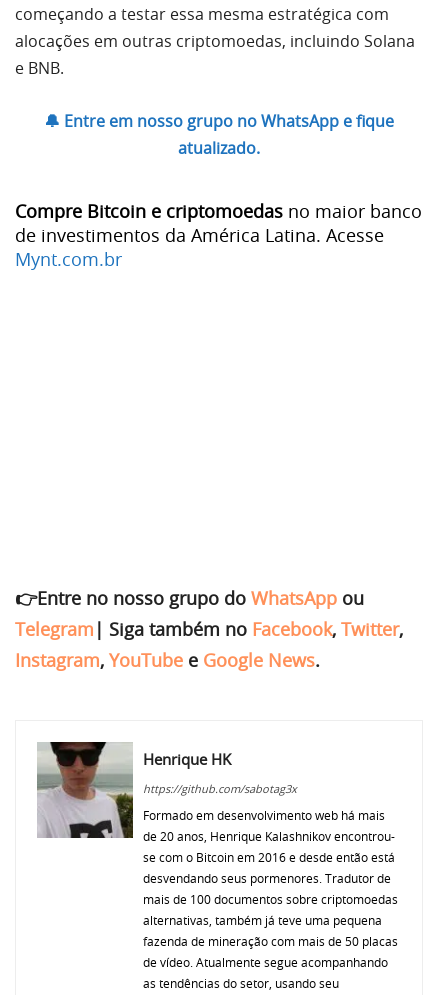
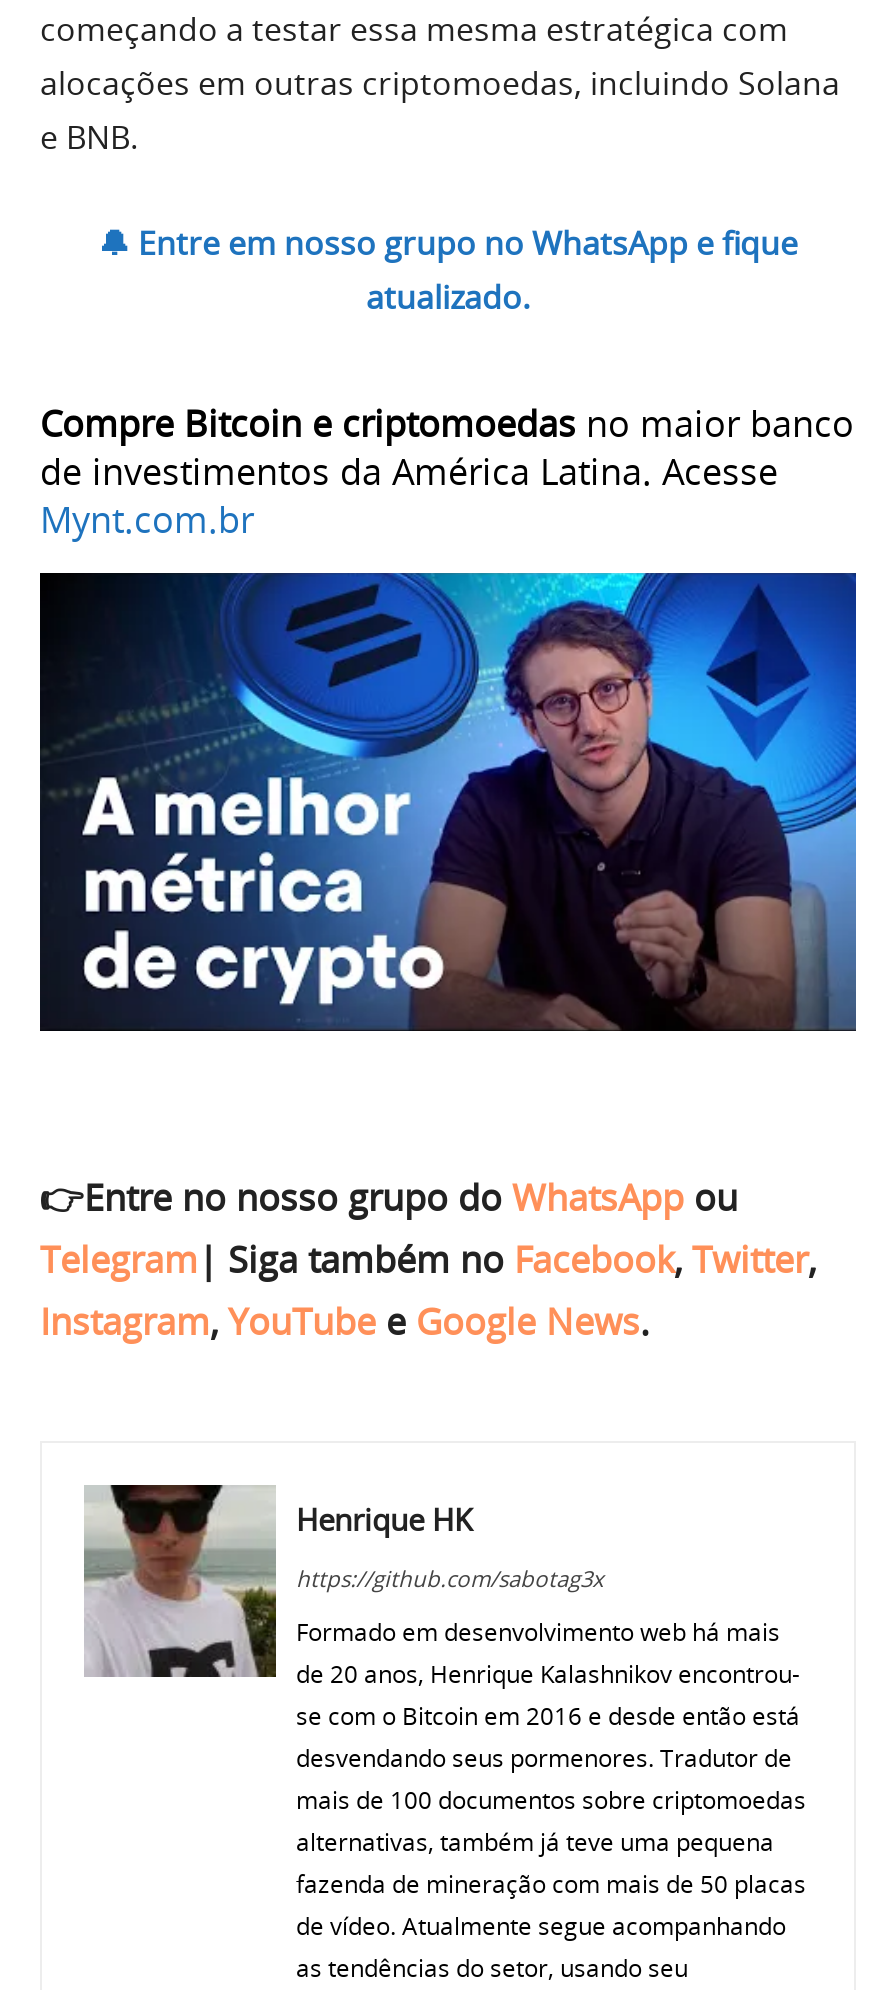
none -> [38,570,858,1034] [image]

